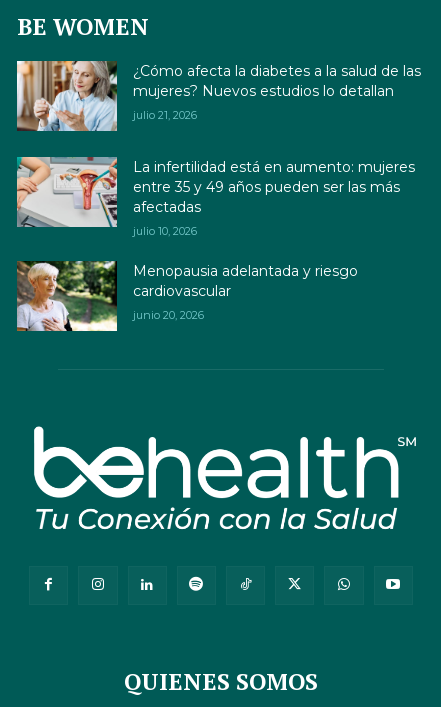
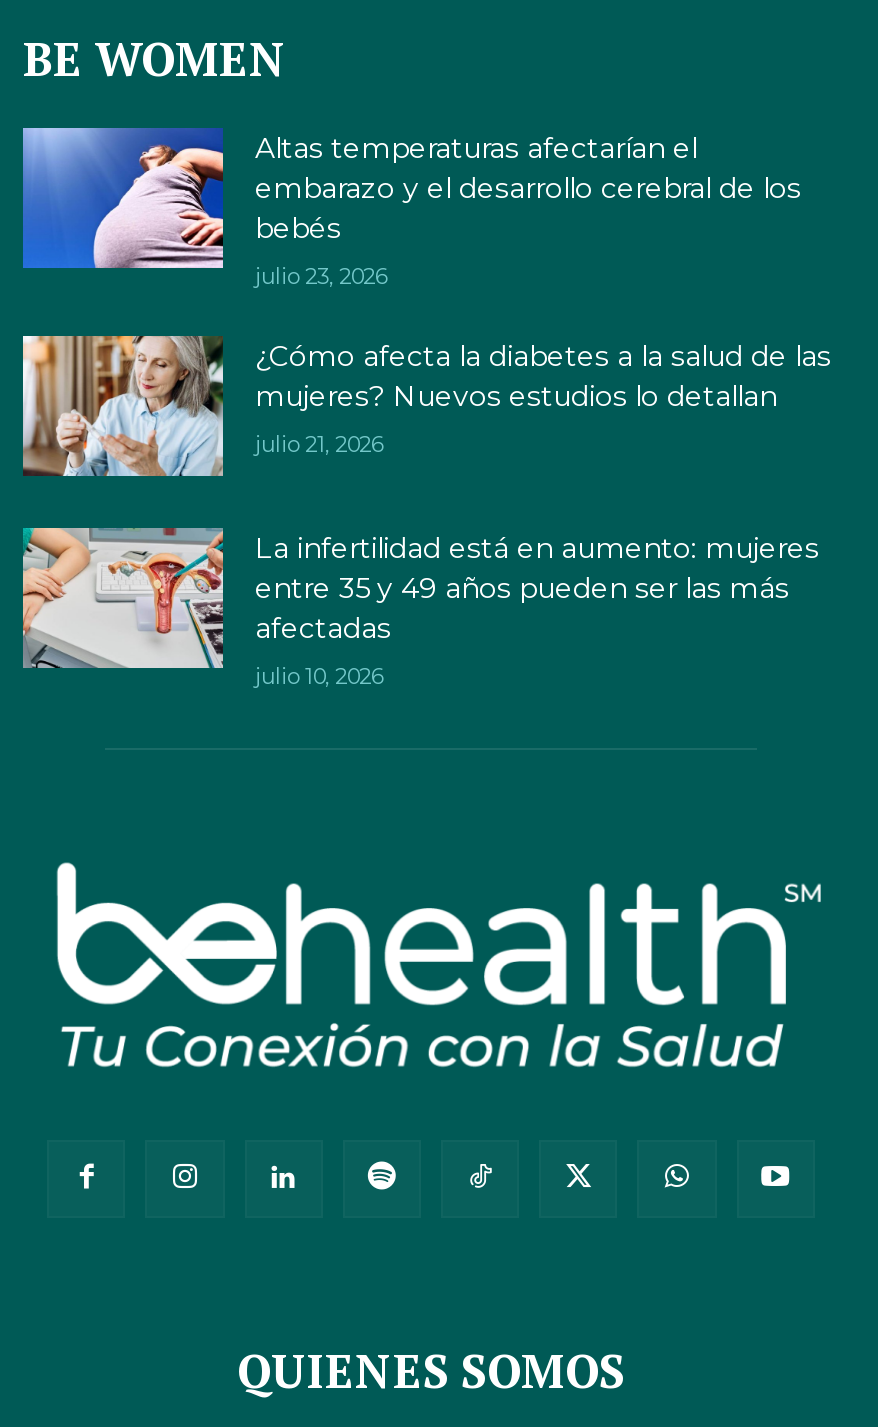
none -> [21,127,801,289] [image] | Altas temperaturas afectarían el | embarazo y el desarrollo cerebral de los | bebés | julio 23, 2026
moved [15,59,421,238] -> [19,331,831,689]: [image] | ¿Cómo afecta la diabetes a la salud de las | mujeres? Nuevos estudios lo detallan | julio 21, 2026 | La infertilidad está en aumento: mujeres | entre 35 y 49 años pueden ser las más | afectadas | julio 10, 2026
[17,260,358,332] [image] | Menopausia adelantada y riesgo | cardiovascular | junio 20, 2026 -> none

